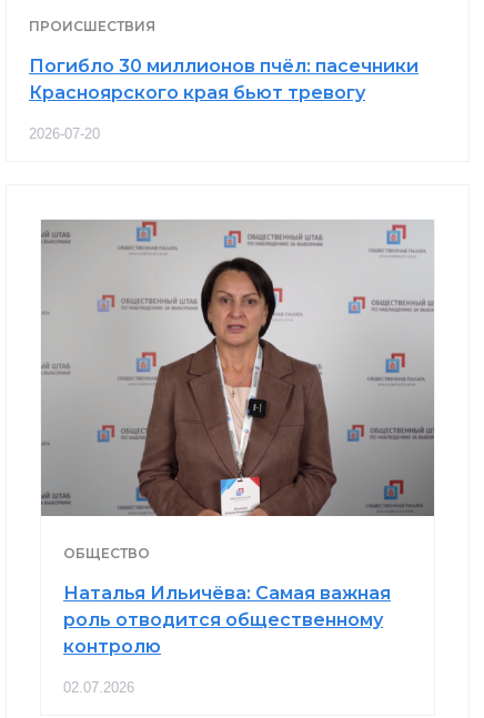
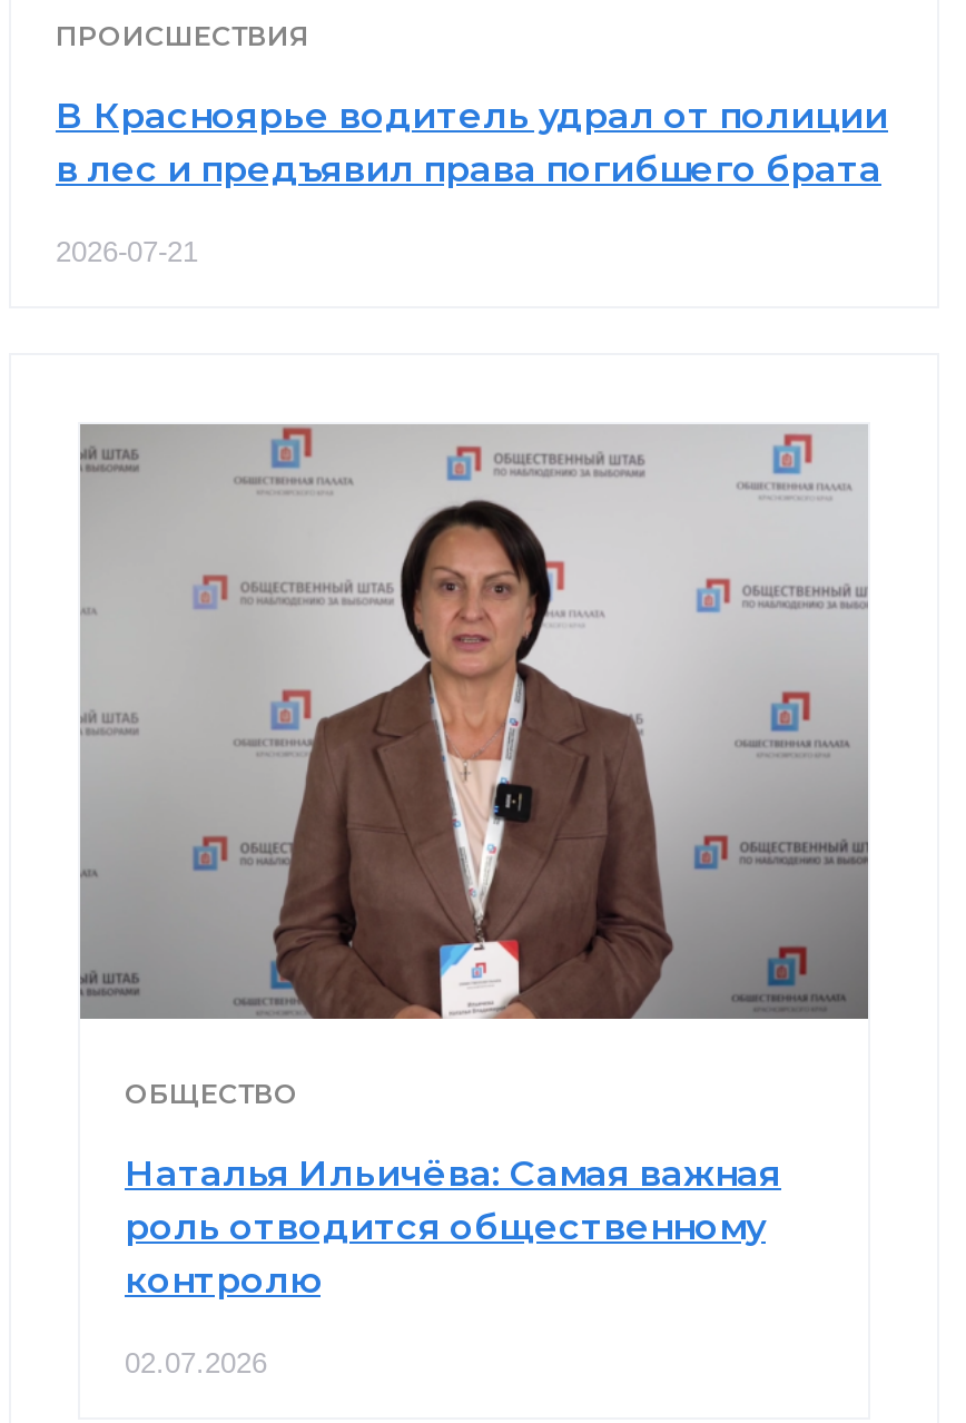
[29,55,419,103] Погибло 30 миллионов пчёл: пасечники | Красноярского края бьют тревогу -> [56,95,888,190] В Красноярье водитель удрал от полиции | в лес и предъявил права погибшего брата
[29,125,100,142] 2026-07-20 -> [56,235,198,268] 2026-07-21

